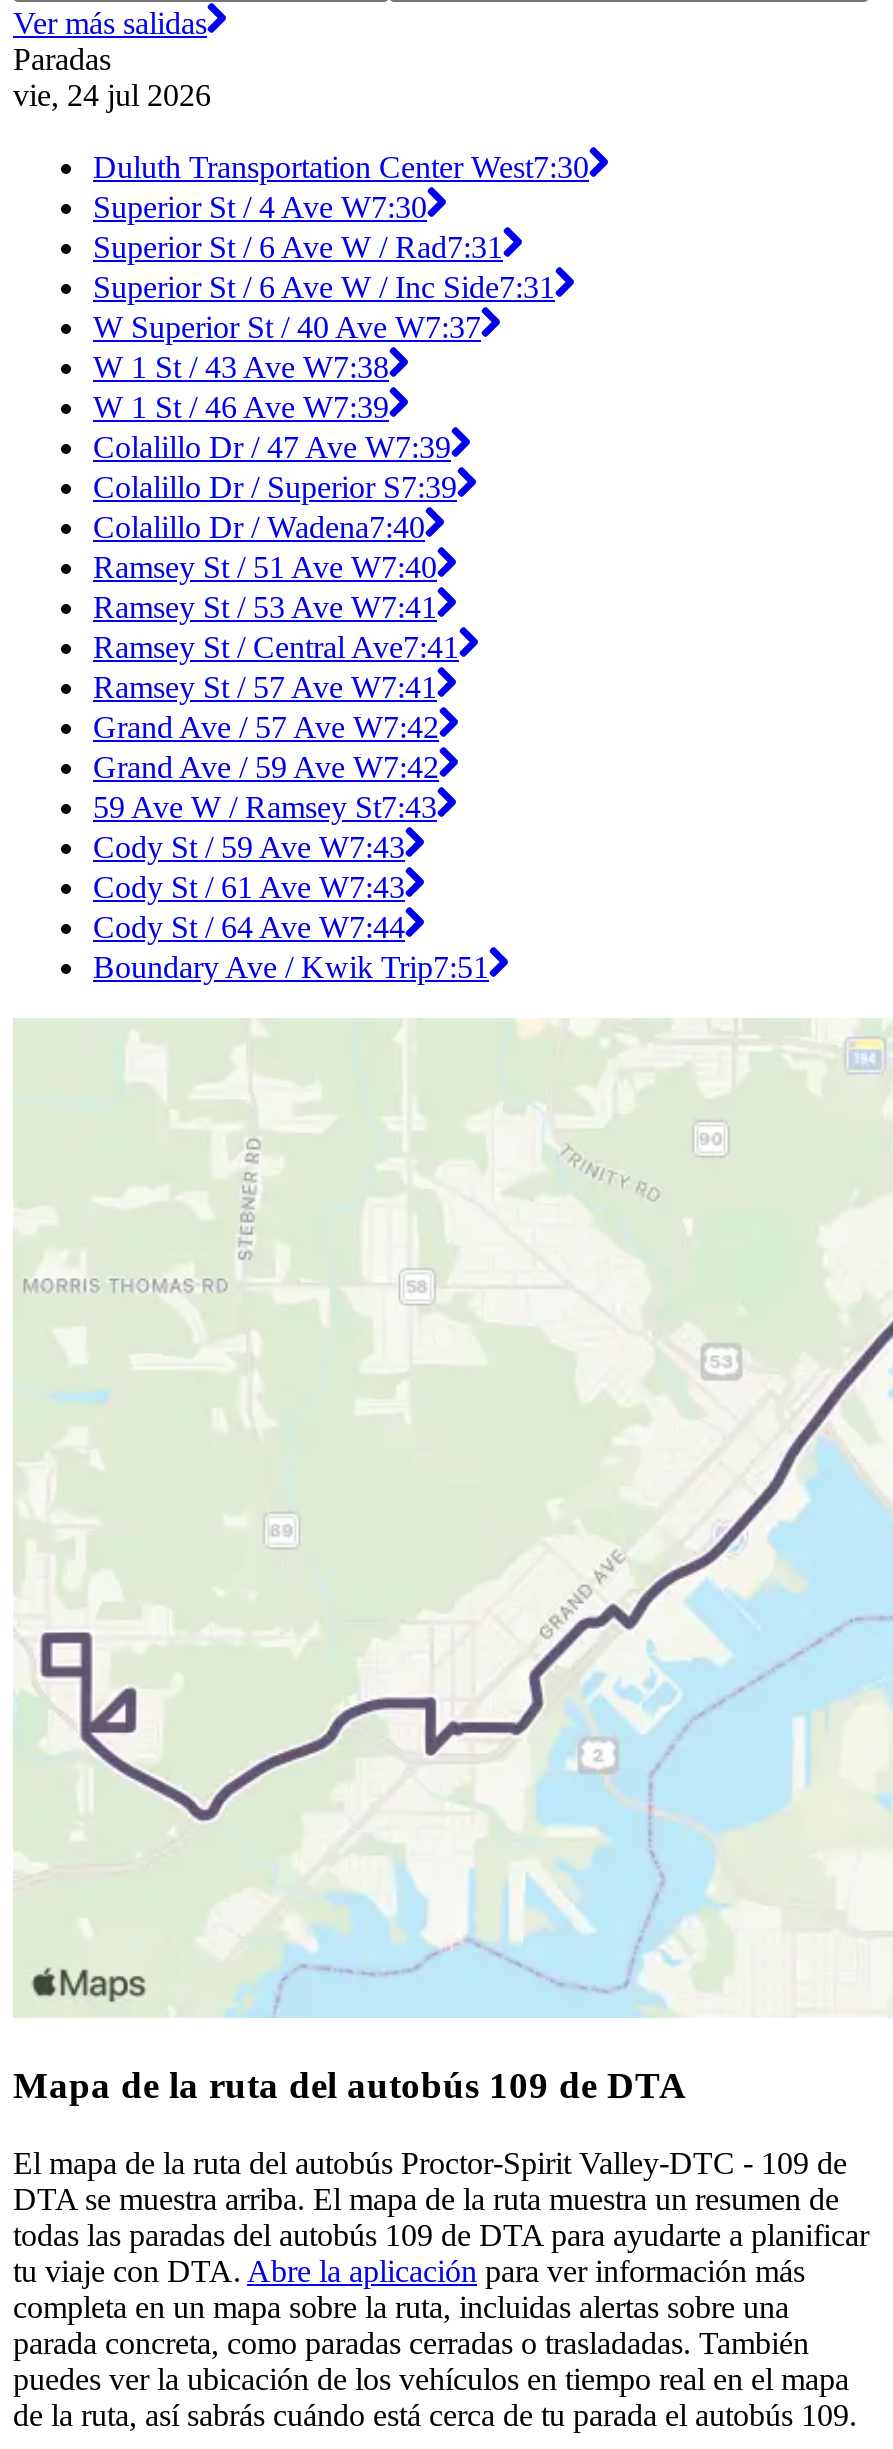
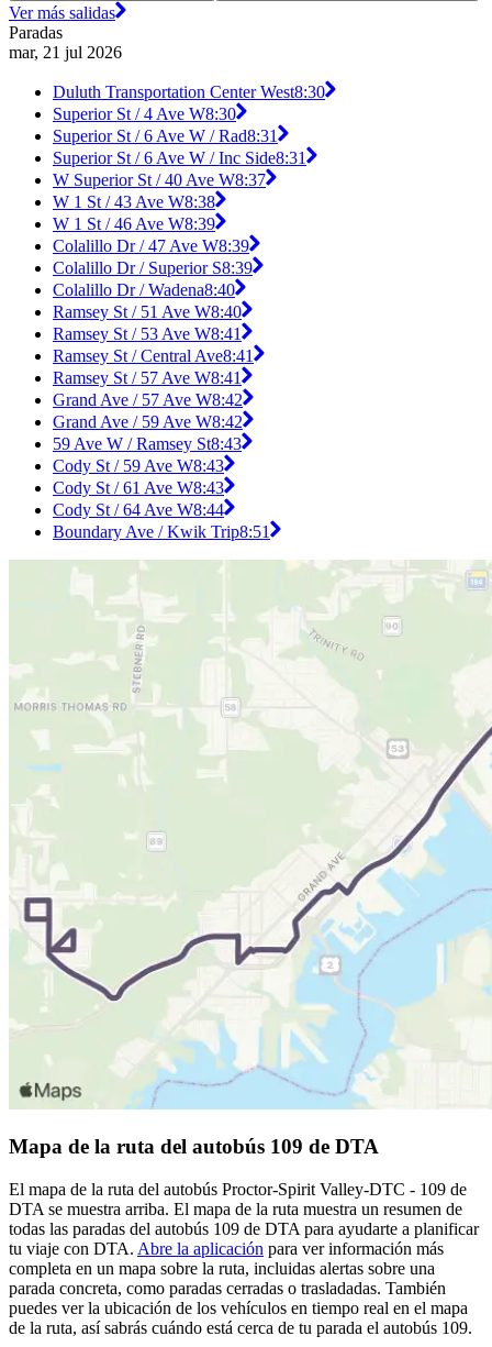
[13,78,211,112] vie, 24 jul 2026 -> [9,43,122,62] mar, 21 jul 2026
[93,150,589,184] Duluth Transportation Center West7:30 -> [53,83,325,101] Duluth Transportation Center West8:30
[93,190,427,224] Superior St / 4 Ave W7:30 -> [53,105,236,123] Superior St / 4 Ave W8:30
[93,230,503,264] Superior St / 6 Ave W / Rad7:31 -> [53,127,278,145] Superior St / 6 Ave W / Rad8:31
[93,270,555,304] Superior St / 6 Ave W / Inc Side7:31 -> [53,149,306,167] Superior St / 6 Ave W / Inc Side8:31
[93,310,481,344] W Superior St / 40 Ave W7:37 -> [53,171,266,189] W Superior St / 40 Ave W8:37
[93,350,389,384] W 1 St / 43 Ave W7:38 -> [53,193,215,211] W 1 St / 43 Ave W8:38
[93,390,389,424] W 1 St / 46 Ave W7:39 -> [53,215,215,233] W 1 St / 46 Ave W8:39
[93,430,451,464] Colalillo Dr / 47 Ave W7:39 -> [53,237,249,255] Colalillo Dr / 47 Ave W8:39
[93,470,457,504] Colalillo Dr / Superior S7:39 -> [53,259,253,277] Colalillo Dr / Superior S8:39
[93,510,425,544] Colalillo Dr / Wadena7:40 -> [53,281,235,299] Colalillo Dr / Wadena8:40
[93,550,437,584] Ramsey St / 51 Ave W7:40 -> [53,303,242,321] Ramsey St / 51 Ave W8:40
[93,590,437,624] Ramsey St / 53 Ave W7:41 -> [53,325,242,343] Ramsey St / 53 Ave W8:41
[93,630,459,664] Ramsey St / Central Ave7:41 -> [53,347,254,365] Ramsey St / Central Ave8:41
[93,670,437,704] Ramsey St / 57 Ave W7:41 -> [53,369,242,387] Ramsey St / 57 Ave W8:41
[93,710,439,744] Grand Ave / 57 Ave W7:42 -> [53,391,243,409] Grand Ave / 57 Ave W8:42
[93,750,439,784] Grand Ave / 59 Ave W7:42 -> [53,413,243,431] Grand Ave / 59 Ave W8:42
[93,790,437,824] 59 Ave W / Ramsey St7:43 -> [53,435,242,453] 59 Ave W / Ramsey St8:43
[93,830,405,864] Cody St / 59 Ave W7:43 -> [53,457,224,475] Cody St / 59 Ave W8:43
[93,870,405,904] Cody St / 61 Ave W7:43 -> [53,479,224,497] Cody St / 61 Ave W8:43
[93,910,405,944] Cody St / 64 Ave W7:44 -> [53,501,224,519] Cody St / 64 Ave W8:44
[93,950,489,984] Boundary Ave / Kwik Trip7:51 -> [53,523,270,541] Boundary Ave / Kwik Trip8:51

